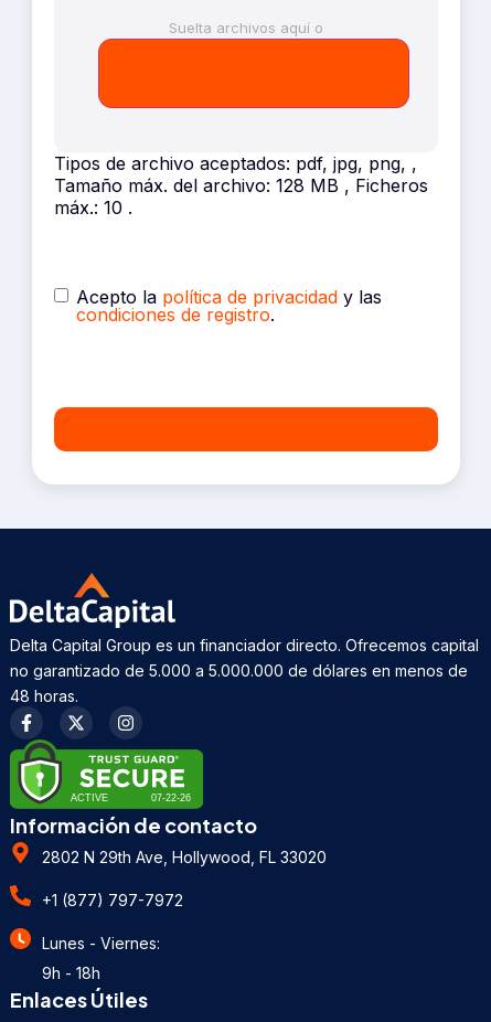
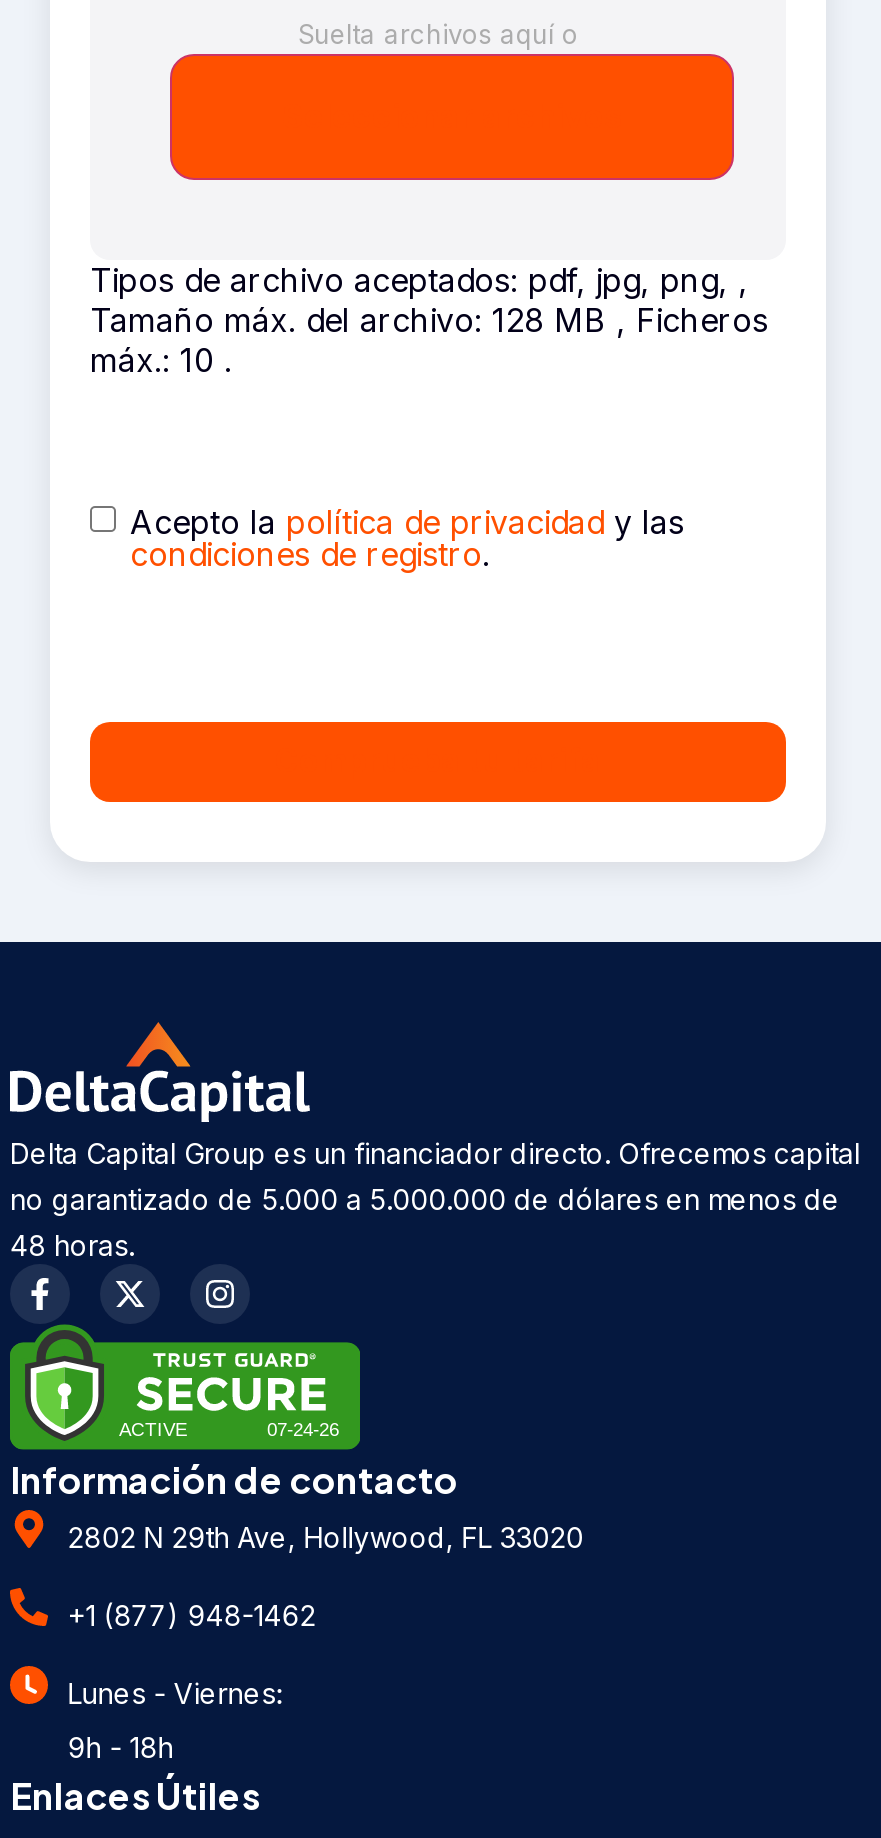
[42,891,183,909] +1 (877) 797-7972 -> [68,1598,316,1632] +1 (877) 948-1462

